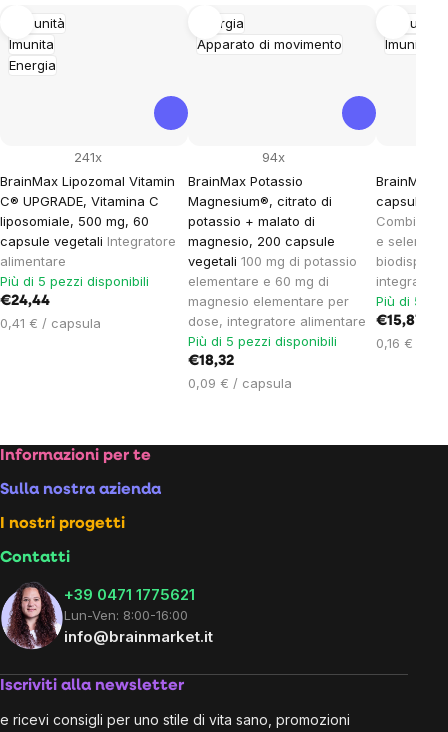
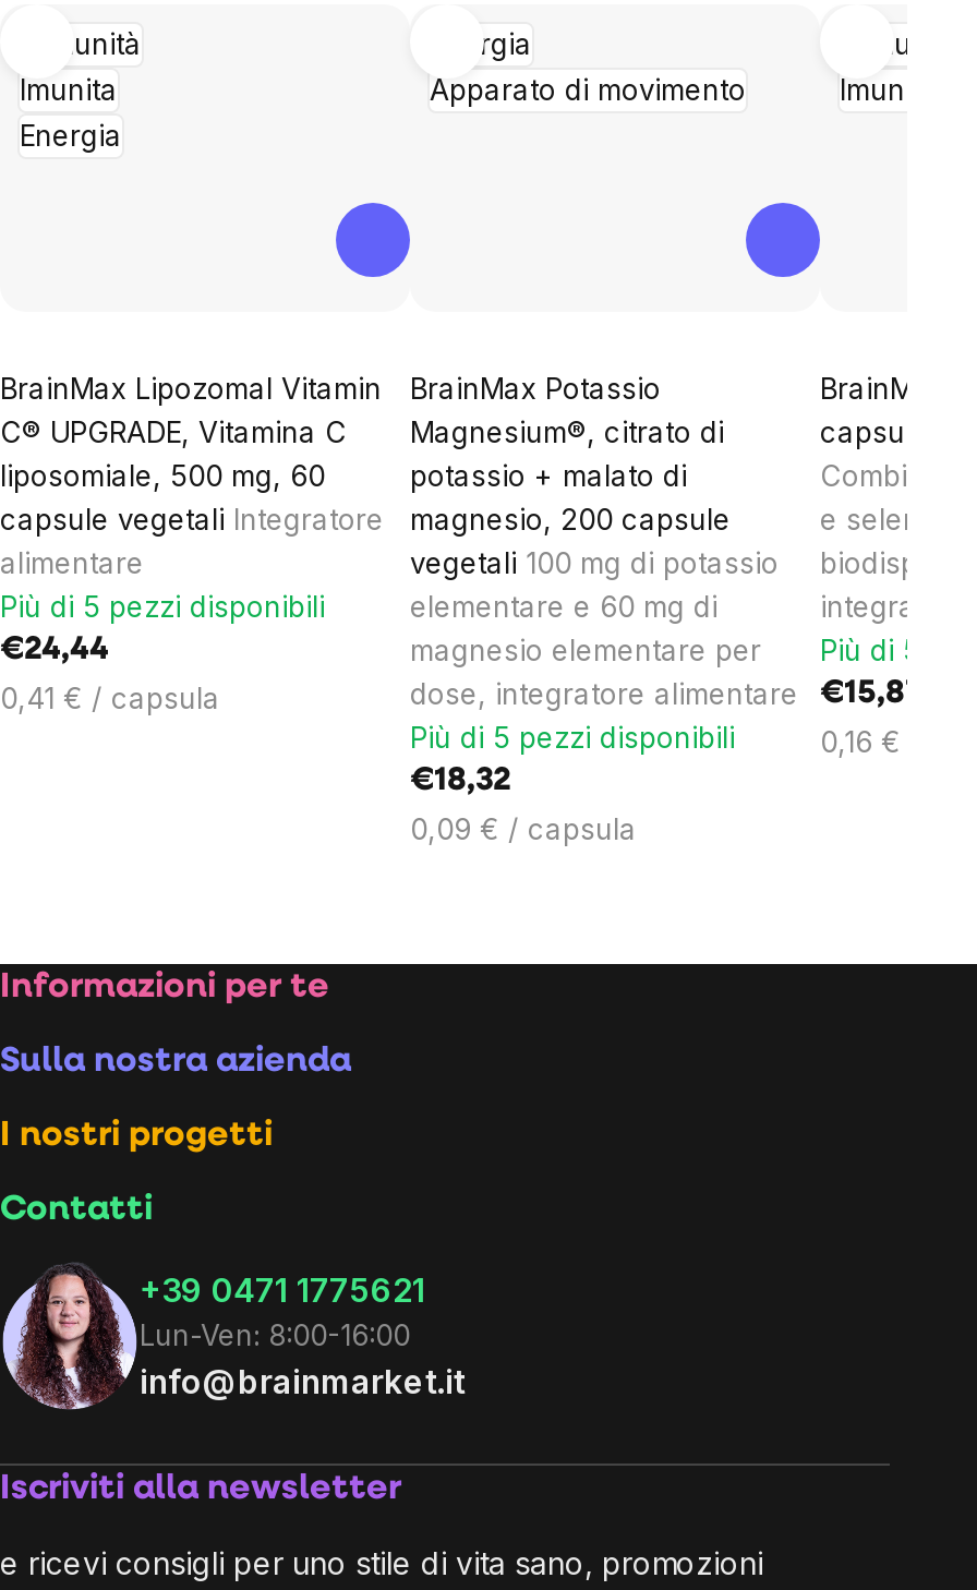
[74,149,102,165] 241x -> none
[262,149,285,165] 94x -> none

